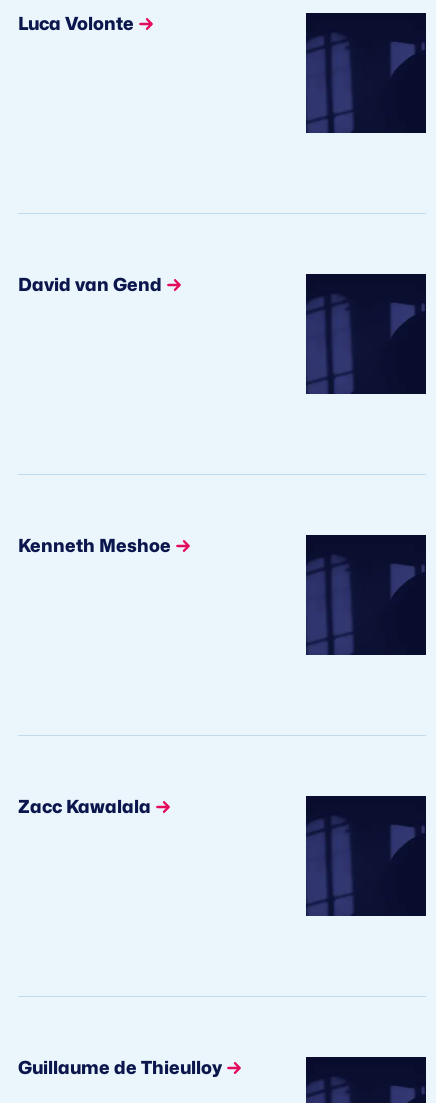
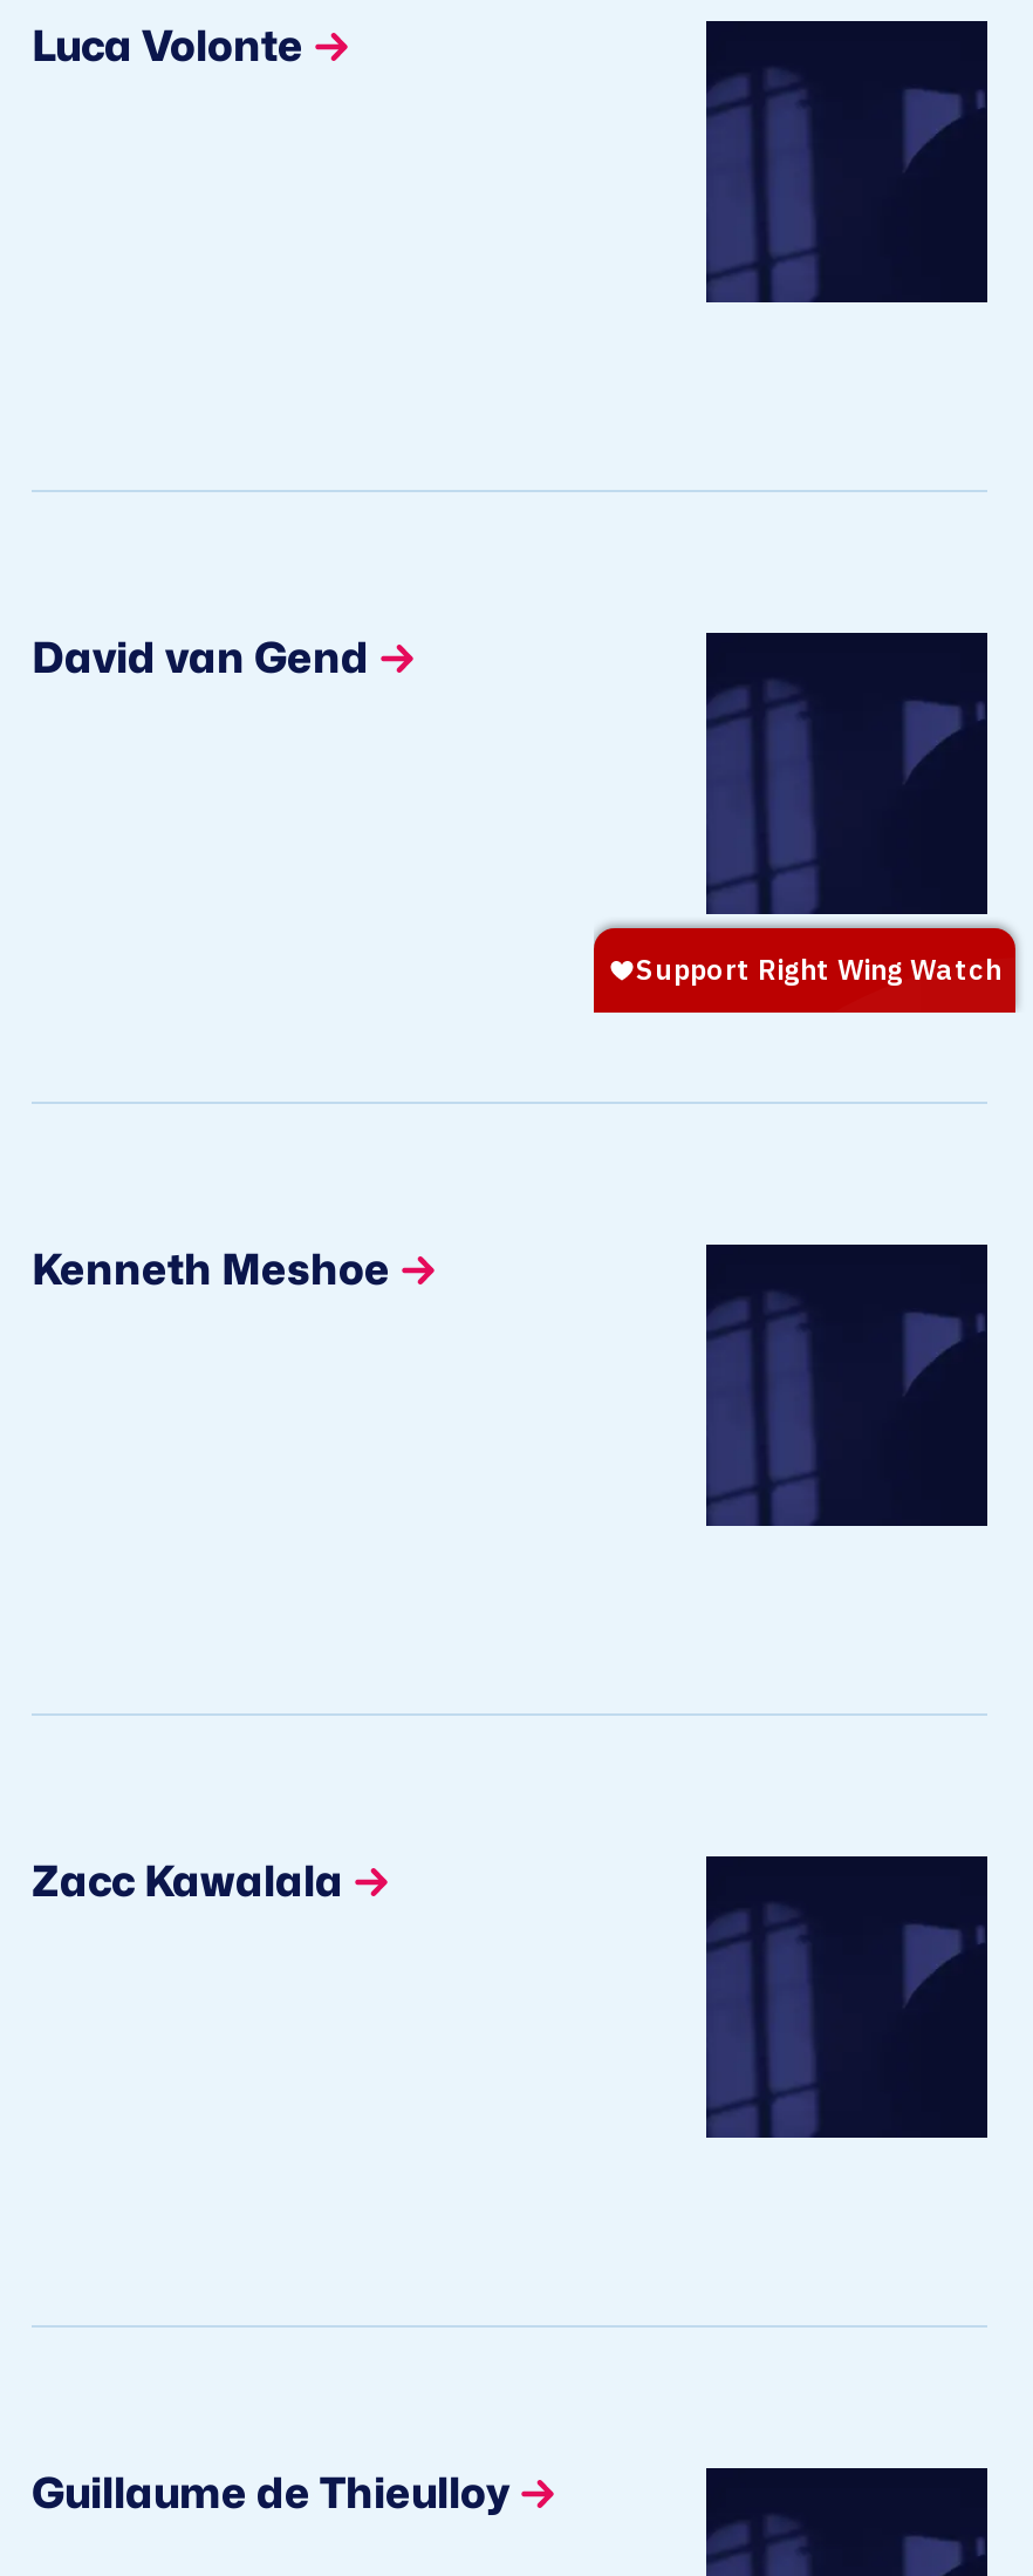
none -> [591,924,1020,1015] [image]

